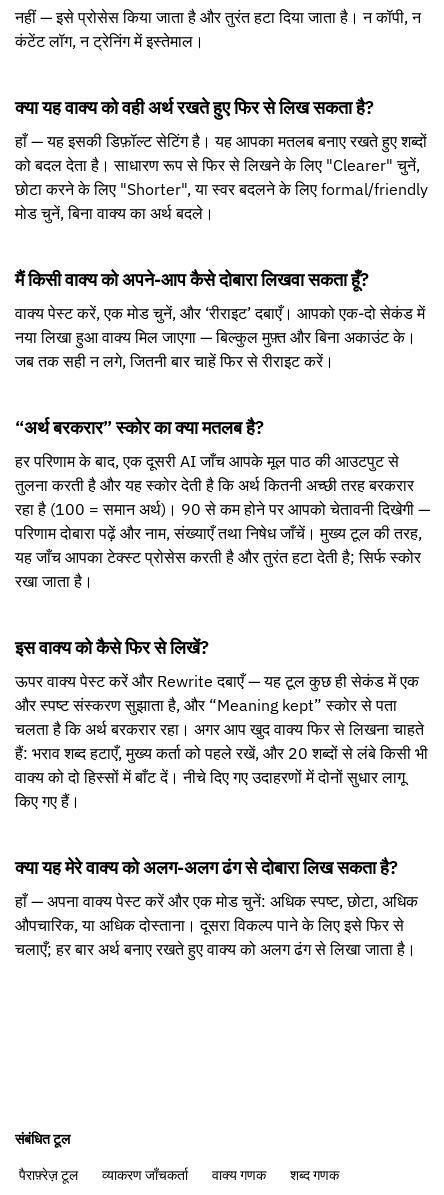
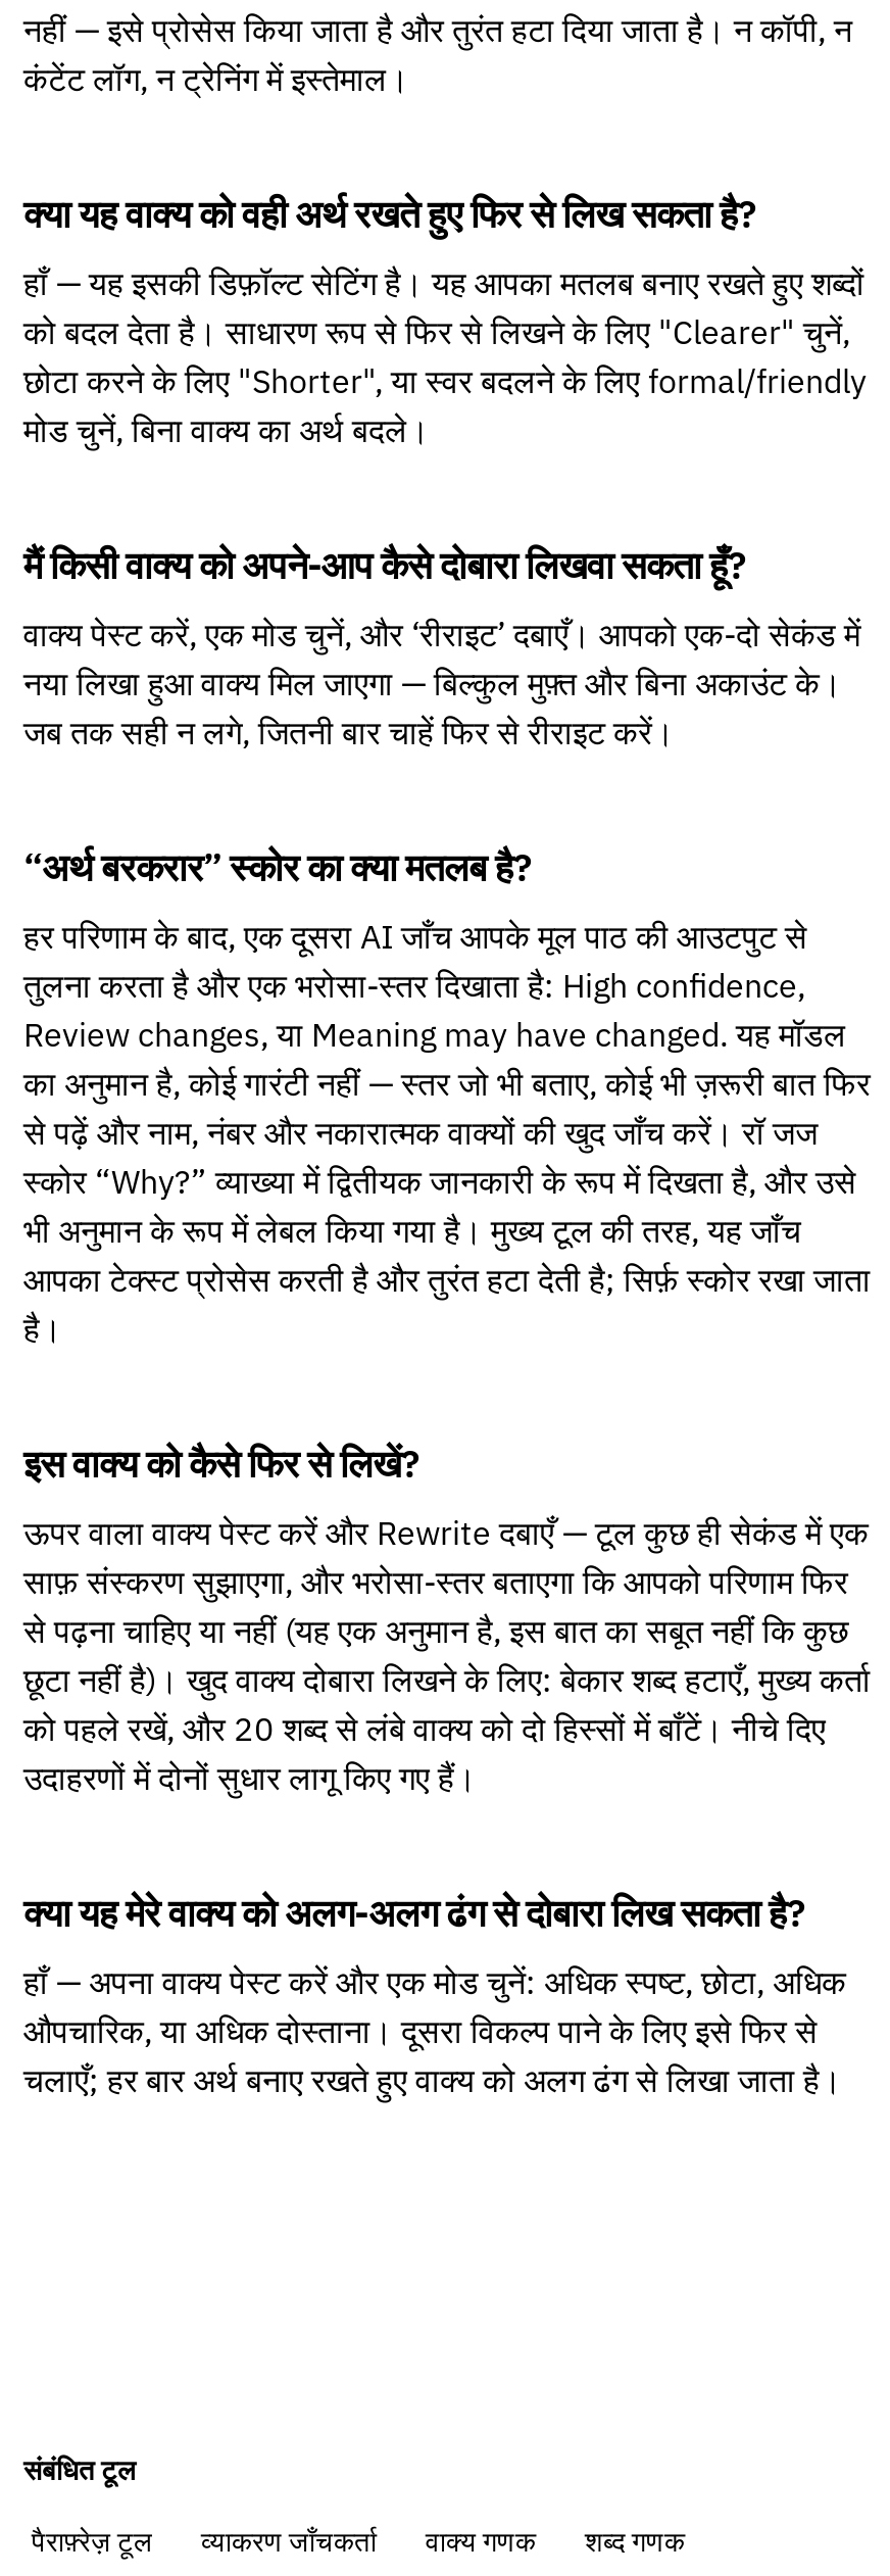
[15,451,430,591] हर परिणाम के बाद, एक दूसरी AI जाँच आपके मूल पाठ की आउटपुट से | तुलना करती है और यह स्कोर देती है कि अर्थ कितनी अच्छी तरह बरकरार | रहा है (100 = समान अर्थ)। 90 से कम होने पर आपको चेतावनी दिखेगी — | परिणाम दोबारा पढ़ें और नाम, संख्याएँ तथा निषेध जाँचें। मुख्य टूल की तरह, | यह जाँच आपका टेक्स्ट प्रोसेस करती है और तुरंत हटा देती है; सिर्फ स्कोर | रखा जाता है। -> [23,917,871,1350] हर परिणाम के बाद, एक दूसरा AI जाँच आपके मूल पाठ की आउटपुट से | तुलना करता है और एक भरोसा-स्तर दिखाता है: High confidence, | Review changes, या Meaning may have changed. यह मॉडल | का अनुमान है, कोई गारंटी नहीं — स्तर जो भी बताए, कोई भी ज़रूरी बात फिर | से पढ़ें और नाम, नंबर और नकारात्मक वाक्यों की खुद जाँच करें। रॉ जज | स्कोर “Why?” व्याख्या में द्वितीयक जानकारी के रूप में दिखता है, और उसे | भी अनुमान के रूप में लेबल किया गया है। मुख्य टूल की तरह, यह जाँच | आपका टेक्स्ट प्रोसेस करती है और तुरंत हटा देती है; सिर्फ़ स्कोर रखा जाता | है।
[15,671,428,811] ऊपर वाक्य पेस्ट करें और Rewrite दबाएँ — यह टूल कुछ ही सेकंड में एक | और स्पष्ट संस्करण सुझाता है, और “Meaning kept” स्कोर से पता | चलता है कि अर्थ बरकरार रहा। अगर आप खुद वाक्य फिर से लिखना चाहते | हैं: भराव शब्द हटाएँ, मुख्य कर्ता को पहले रखें, और 20 शब्दों से लंबे किसी भी | वाक्य को दो हिस्सों में बाँट दें। नीचे दिए गए उदाहरणों में दोनों सुधार लागू | किए गए हैं। -> [23,1513,871,1799] ऊपर वाला वाक्य पेस्ट करें और Rewrite दबाएँ — टूल कुछ ही सेकंड में एक | साफ़ संस्करण सुझाएगा, और भरोसा-स्तर बताएगा कि आपको परिणाम फिर | से पढ़ना चाहिए या नहीं (यह एक अनुमान है, इस बात का सबूत नहीं कि कुछ | छूटा नहीं है)। खुद वाक्य दोबारा लिखने के लिए: बेकार शब्द हटाएँ, मुख्य कर्ता | को पहले रखें, और 20 शब्द से लंबे वाक्य को दो हिस्सों में बाँटें। नीचे दिए | उदाहरणों में दोनों सुधार लागू किए गए हैं।

